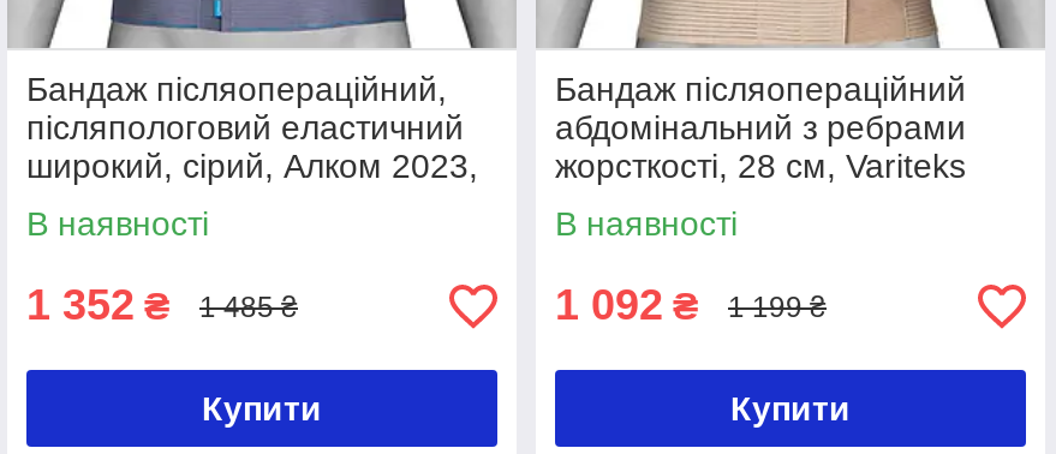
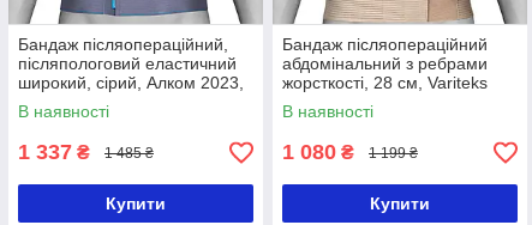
[26,282,171,330] 1 352 ₴ -> [18,140,90,164] 1 337 ₴
[555,282,699,330] 1 092 ₴ -> [282,140,354,164] 1 080 ₴

